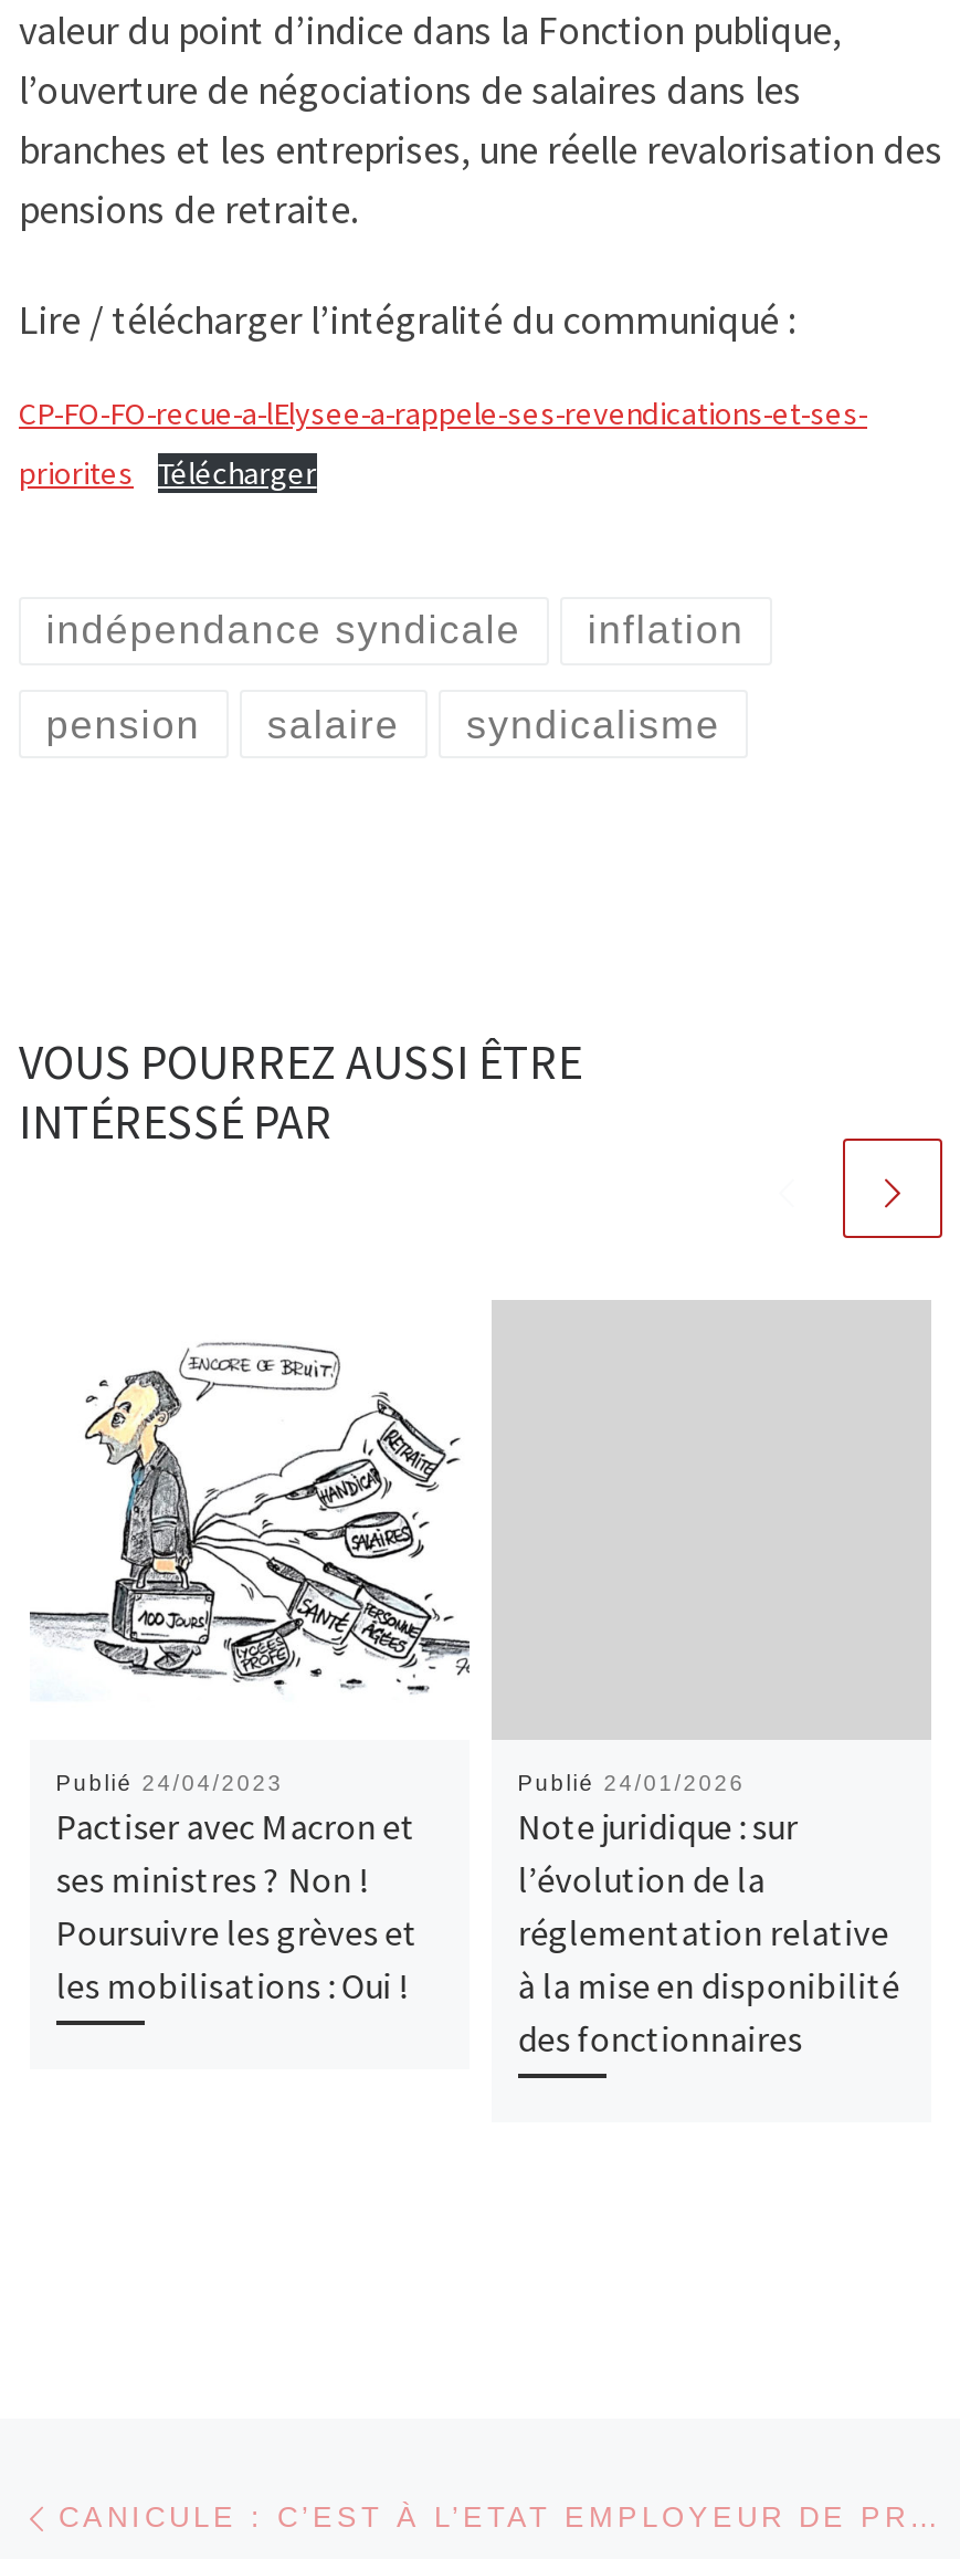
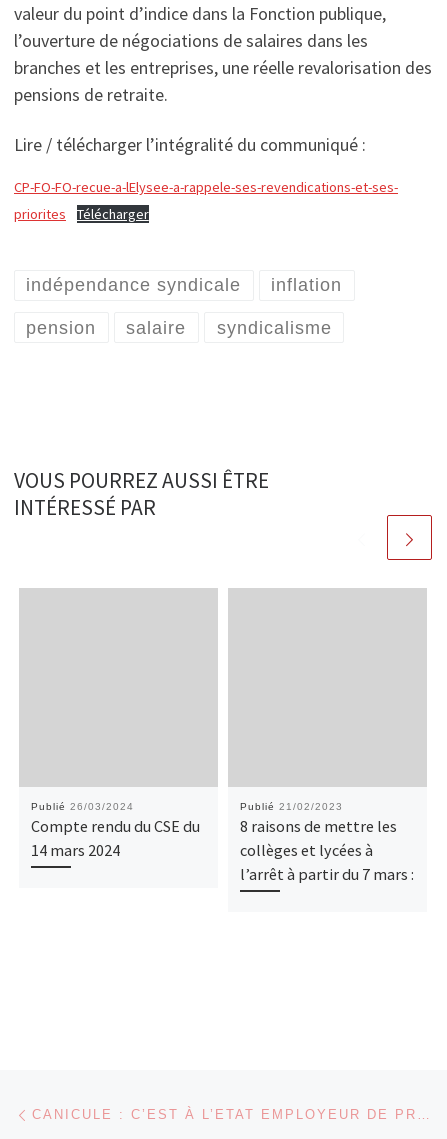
[30,1340,470,1738] [image] -> none
[56,1770,418,2007] Publié 24/04/2023 | Pactiser avec Macron et | ses ministres ? Non ! | Poursuivre les grèves et | les mobilisations : Oui ! -> [31,801,200,860] Publié 26/03/2024 | Compte rendu du CSE du | 14 mars 2024
[517,1770,900,2060] Publié 24/01/2026 | Note juridique : sur | l’évolution de la | réglementation relative | à la mise en disponibilité | des fonctionnaires -> [240,801,414,884] Publié 21/02/2023 | 8 raisons de mettre les | collèges et lycées à | l’arrêt à partir du 7 mars :

